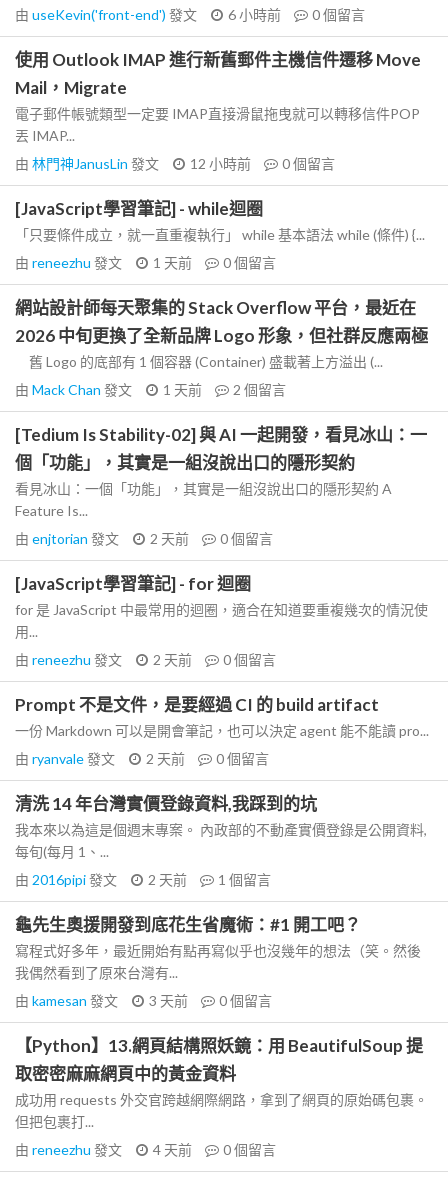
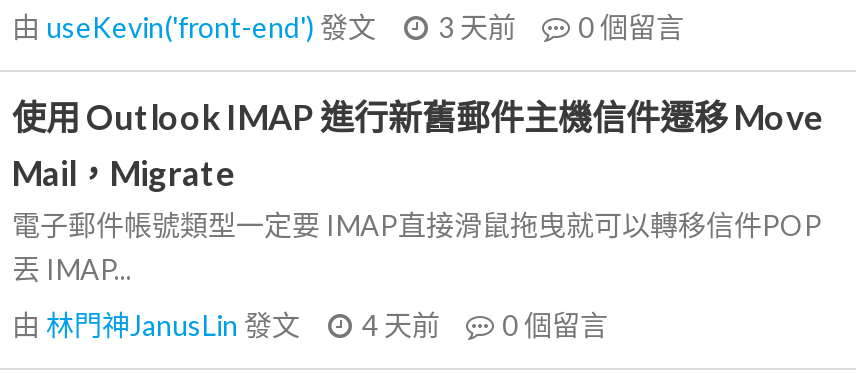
[15,6,365,23] 由useKevin('front-end')發文 6 小時前 0個留言 -> [12,10,684,44] 由useKevin('front-end')發文 3 天前 0個留言
[15,155,429,1158] 12 小時前 | 0個留言 | [JavaScript學習筆記] - while迴圈 | 「只要條件成立，就一直重複執行」 while 基本語法 while (條件) {... | 由reneezhu發文 | 1 天前 | 0個留言 | 網站設計師每天聚集的 Stack Overflow 平台，最近在 | 2026 中旬更換了全新品牌 Logo 形象，但社群反應兩極 | 舊 Logo 的底部有 1 個容器 (Container) 盛載著上方溢出 (... | 由Mack Chan發文 | 1 天前 | 2個留言 | [Tedium Is Stability-02] 與 AI 一起開發，看見冰山：一 | 個「功能」，其實是一組沒說出口的隱形契約 | 看見冰山：一個「功能」，其實是一組沒說出口的隱形契約 A | Feature Is... | 由enjtorian發文 | 2 天前 | 0個留言 | [JavaScript學習筆記] - for 迴圈 | for 是 JavaScript 中最常用的迴圈，適合在知道要重複幾次的情況使 | 用... | 由reneezhu發文 | 2 天前 | 0個留言 | Prompt 不是文件，是要經過 CI 的 build artifact | 一份 Markdown 可以是開會筆記，也可以決定 agent 能不能讀 pro... | 由ryanvale發文 | 2 天前 | 0個留言 | 清洗 14 年台灣實價登錄資料,我踩到的坑 | 我本來以為這是個週末專案。 內政部的不動產實價登錄是公開資料, | 每旬(每月 1、... | 由2016pipi發文 | 2 天前 | 1個留言 | 龜先生奧援開發到底花生省魔術：#1 開工吧？ | 寫程式好多年，最近開始有點再寫似乎也沒幾年的想法（笑。然後 | 我偶然看到了原來台灣有... | 由kamesan發文 | 3 天前 | 0個留言 | 【Python】13.網頁結構照妖鏡：用 BeautifulSoup 提 | 取密密麻麻網頁中的黃金資料 | 成功用 requests 外交官跨越網際網路，拿到了網頁的原始碼包裹。 | 但把包裹打... | 由reneezhu發文 -> none

